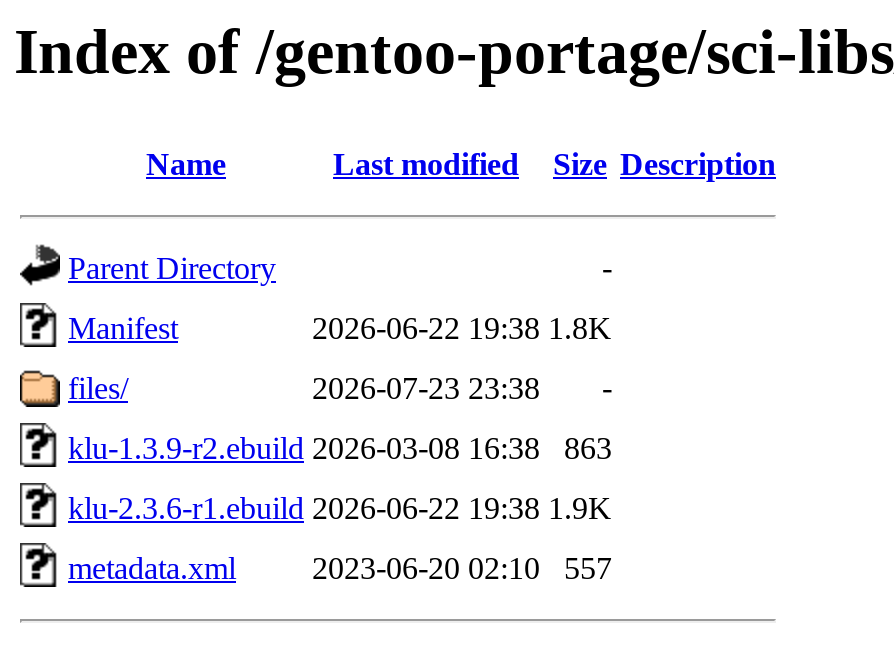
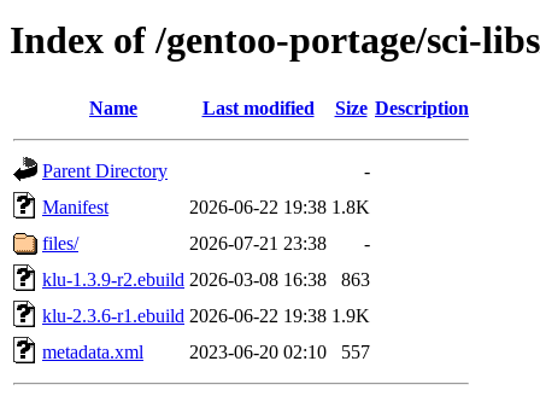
[312,371,540,405] 2026-07-23 23:38 -> [189,233,327,253] 2026-07-21 23:38

